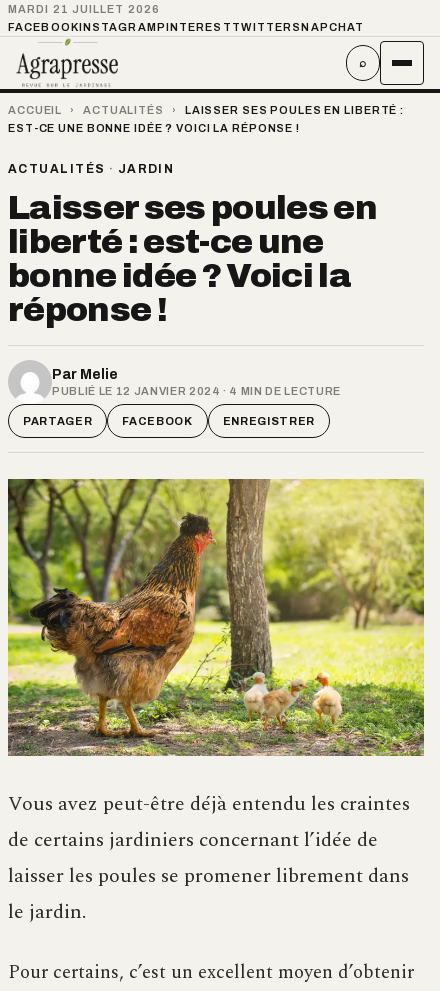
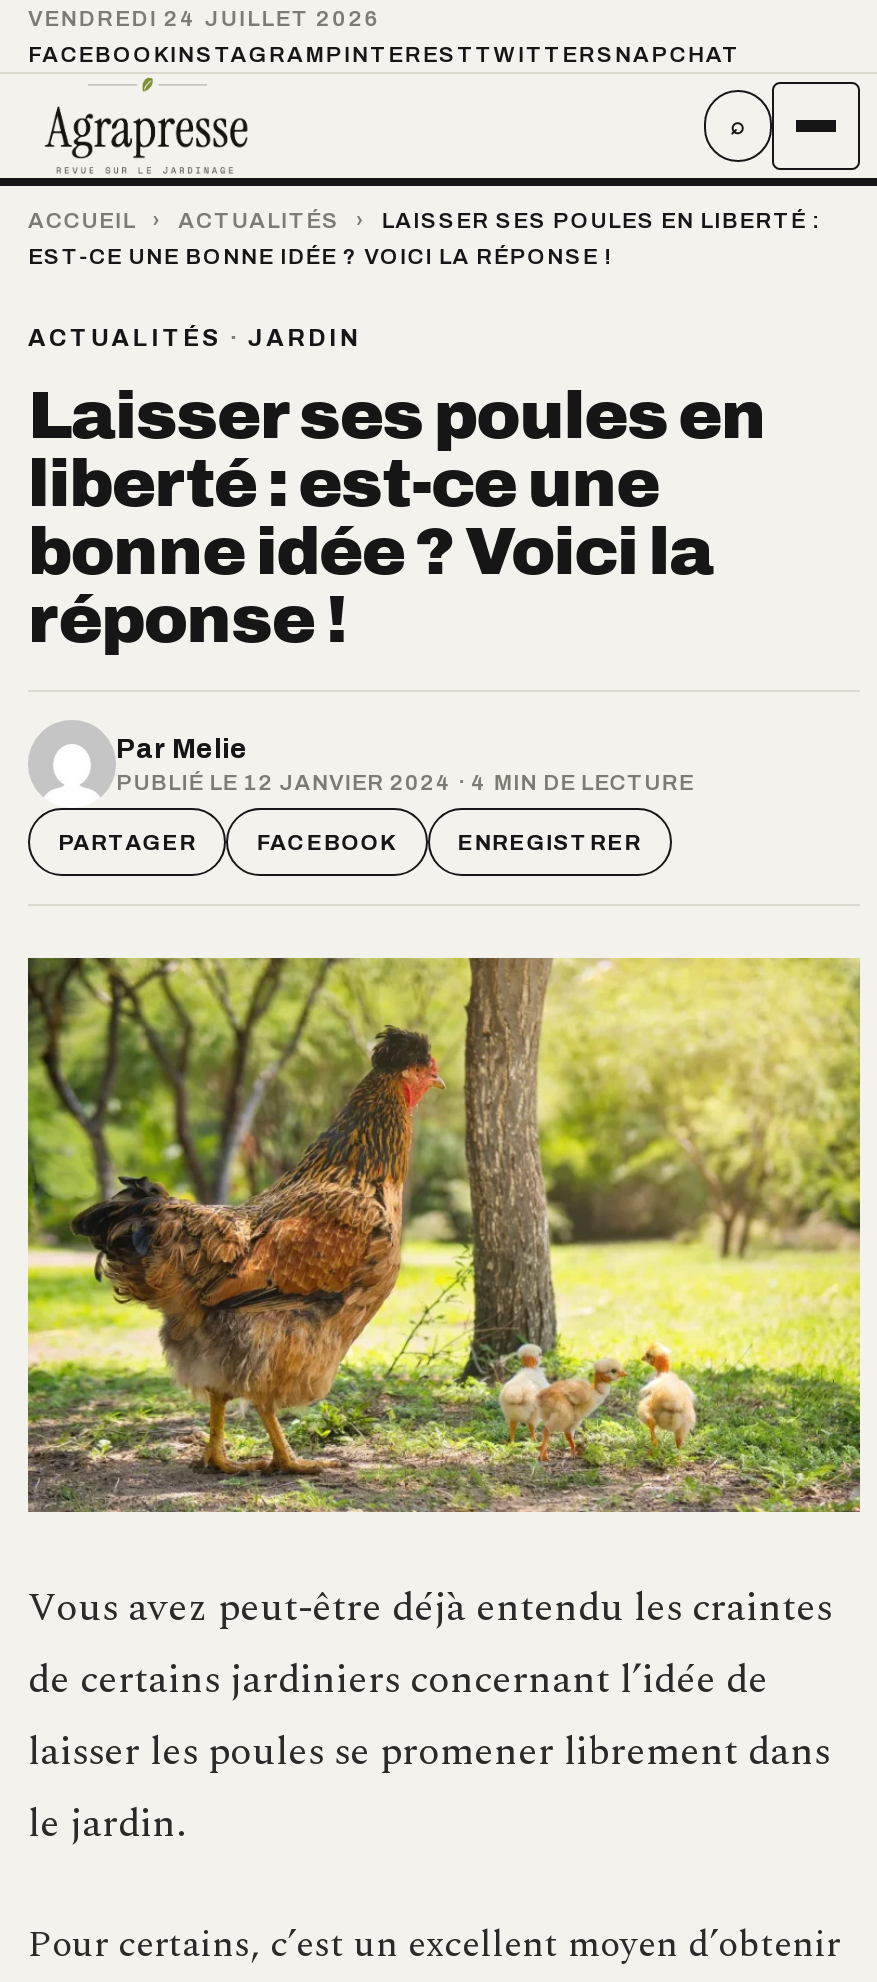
[8,3,160,15] MARDI 21 JUILLET 2026 -> [28,6,381,30] VENDREDI 24 JUILLET 2026

